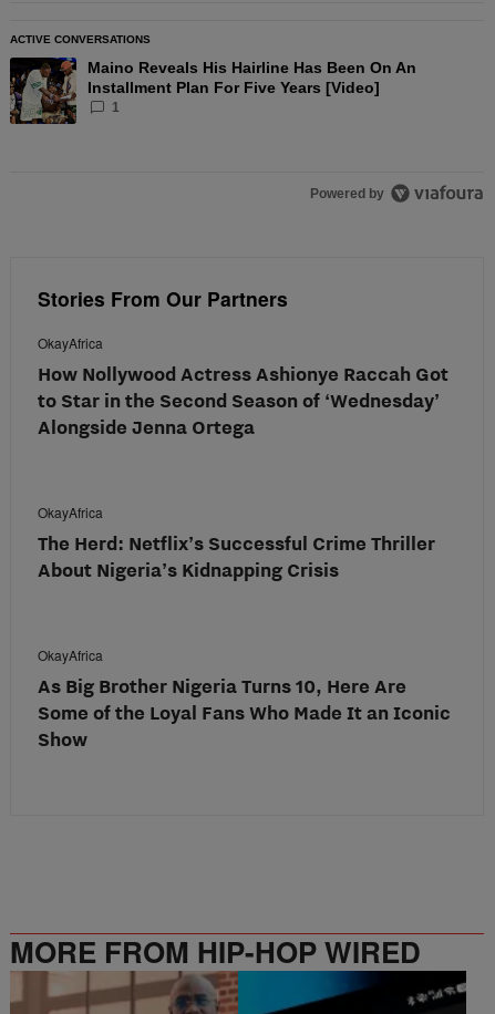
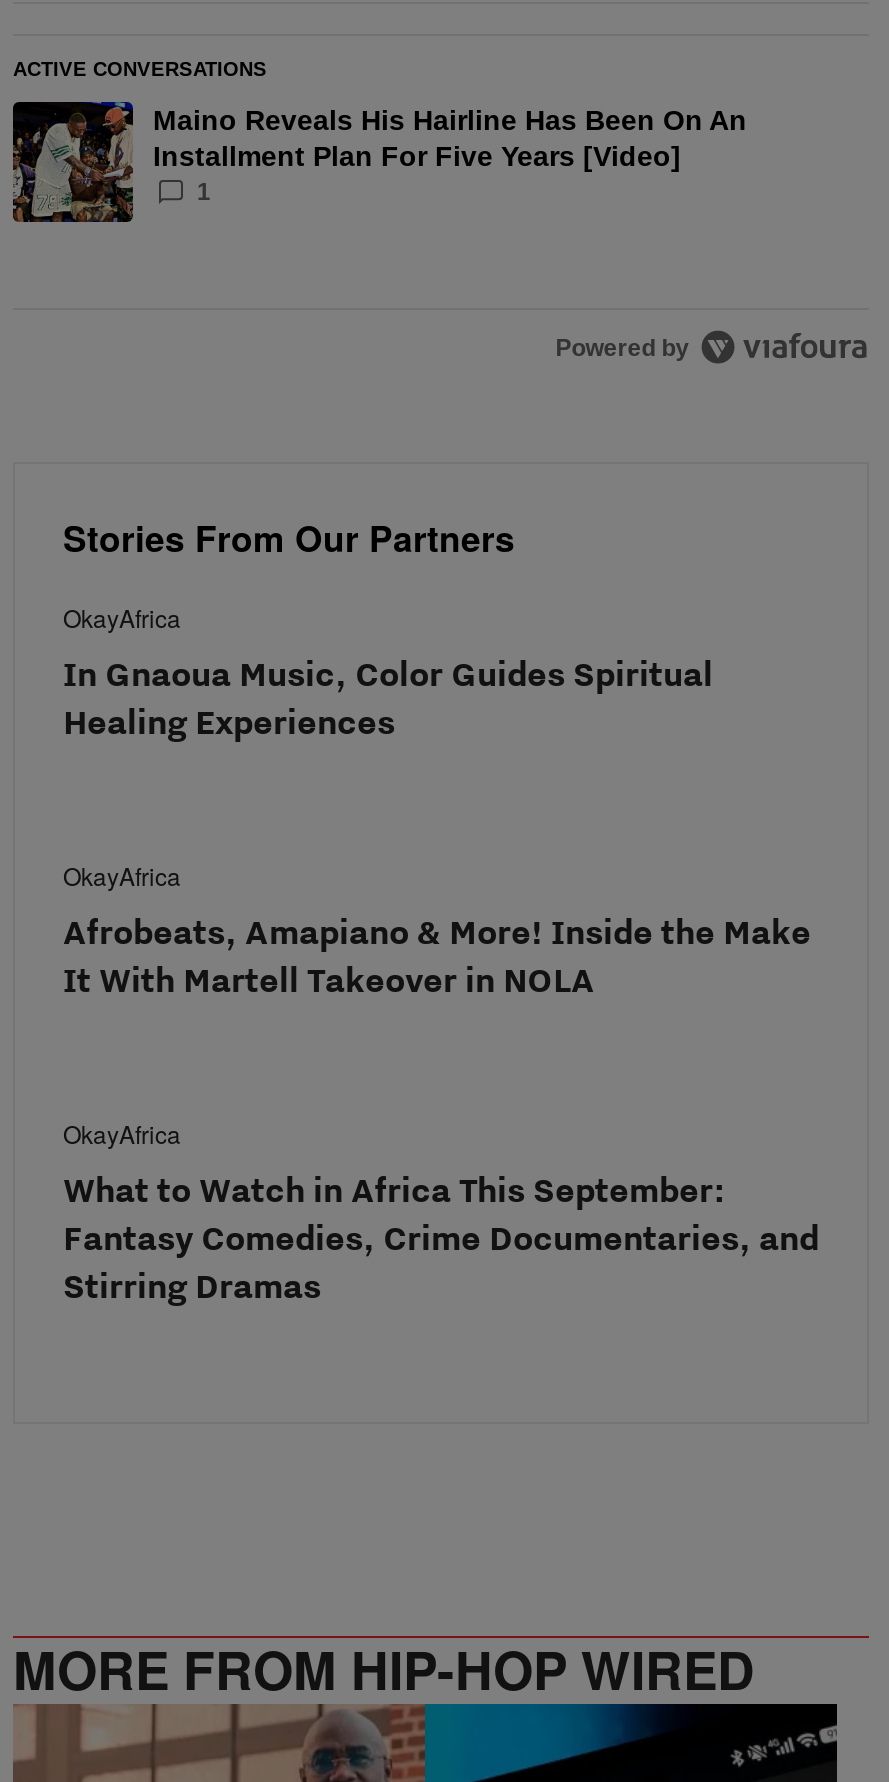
[38,362,448,438] How Nollywood Actress Ashionye Raccah Got | to Star in the Second Season of ‘Wednesday’ | Alongside Jenna Ortega -> [63,652,713,742] In Gnaoua Music, Color Guides Spiritual | Healing Experiences
[38,531,435,581] The Herd: Netflix’s Successful Crime Thriller | About Nigeria’s Kidnapping Crisis -> [63,910,811,1000] Afrobeats, Amapiano & More! Inside the Make | It With Martell Takeover in NOLA
[38,674,451,751] As Big Brother Nigeria Turns 10, Here Are | Some of the Loyal Fans Who Made It an Iconic | Show -> [63,1168,819,1306] What to Watch in Africa This September: | Fantasy Comedies, Crime Documentaries, and | Stirring Dramas

